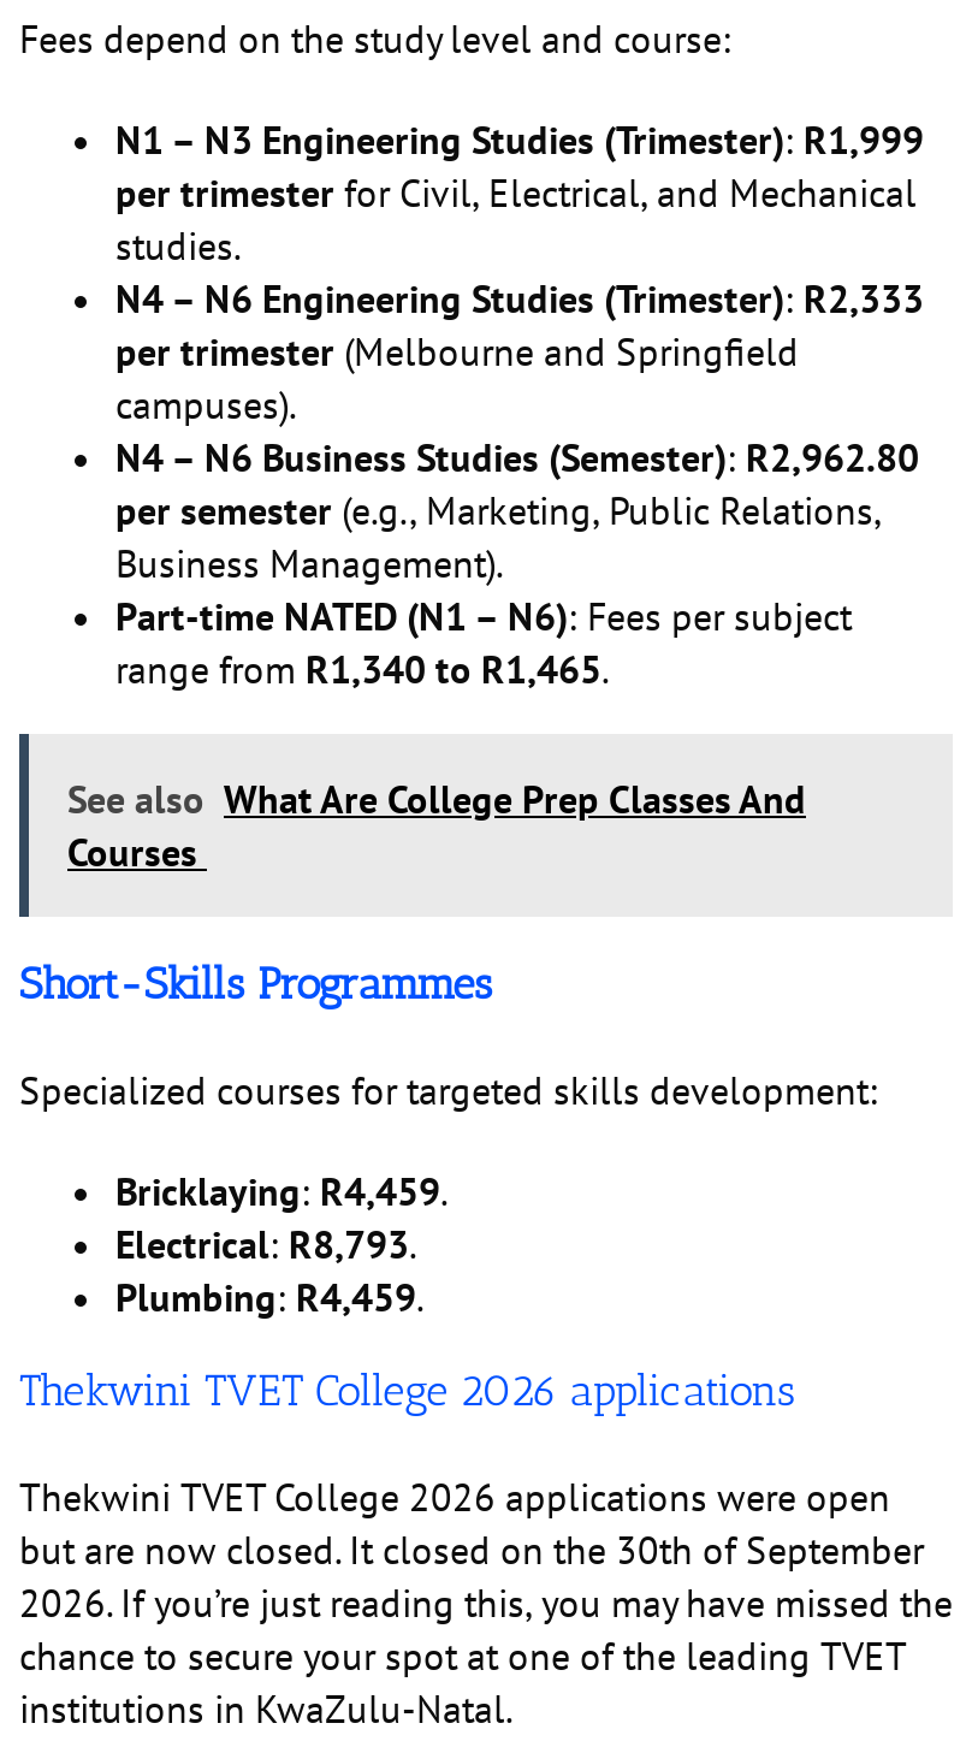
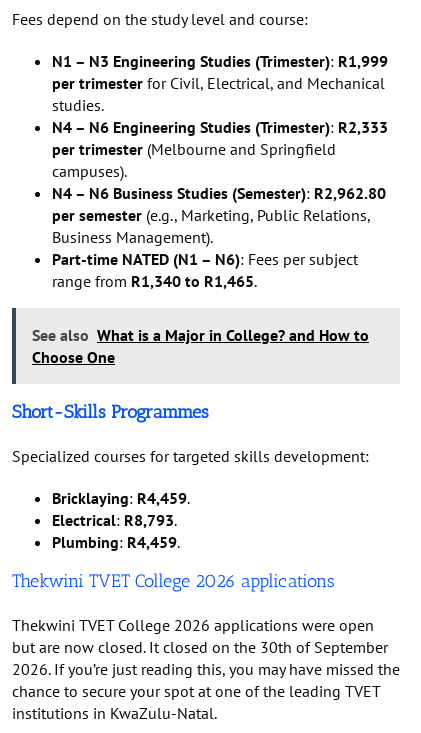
[67,775,806,876] See also What Are College Prep Classes And | Courses -> [32,325,369,367] See also What is a Major in College? and How to | Choose One

